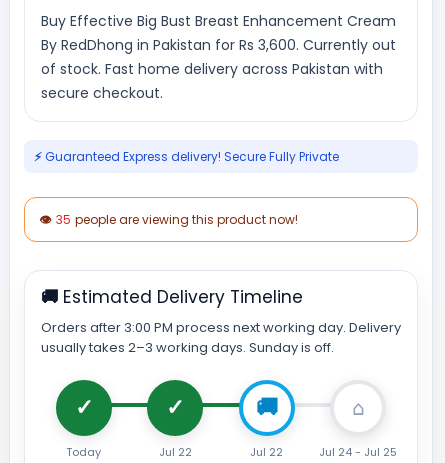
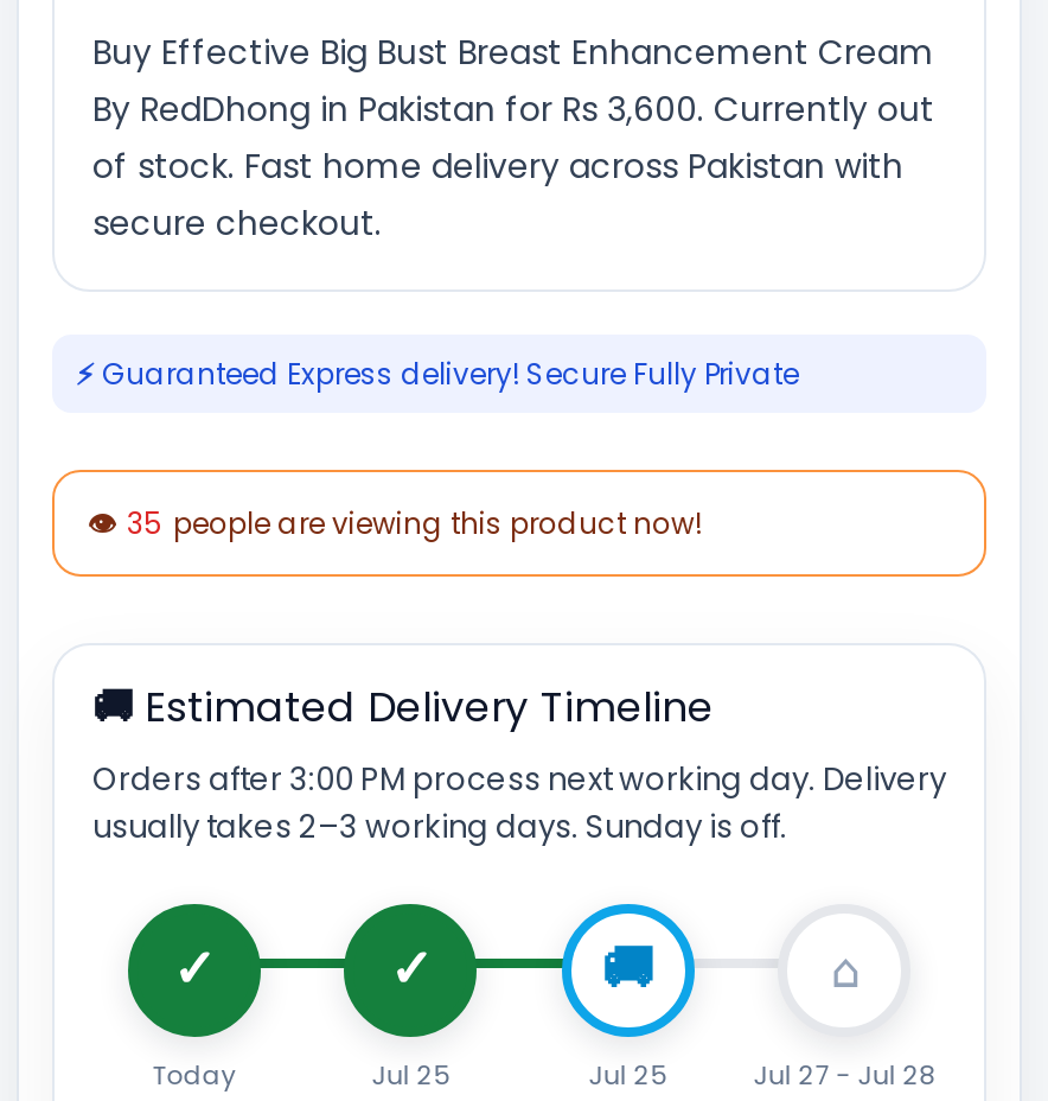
[159,444,192,460] Jul 22 -> [372,1056,450,1094] Jul 25
[250,444,283,460] Jul 22 -> [588,1056,667,1094] Jul 25
[319,444,397,460] Jul 24 - Jul 25 -> [754,1056,936,1094] Jul 27 - Jul 28

